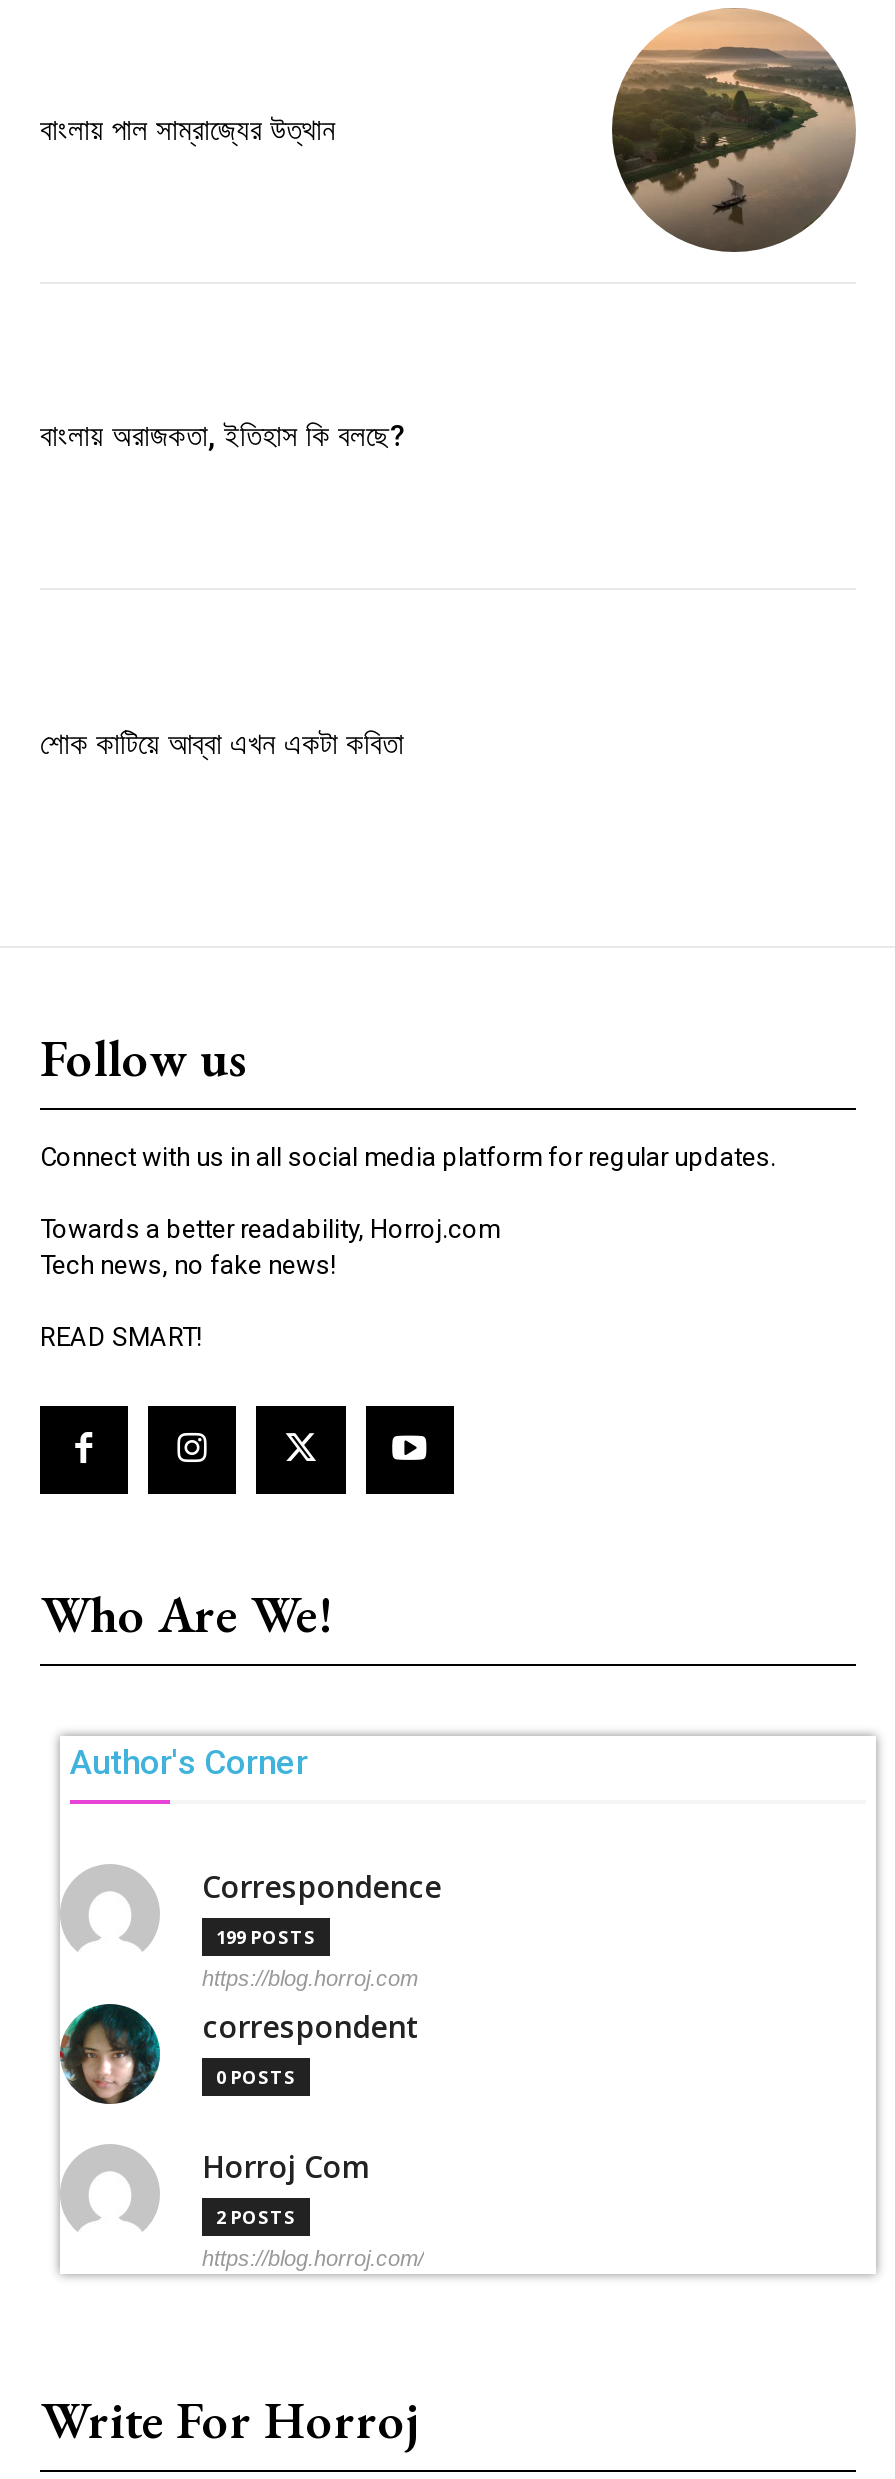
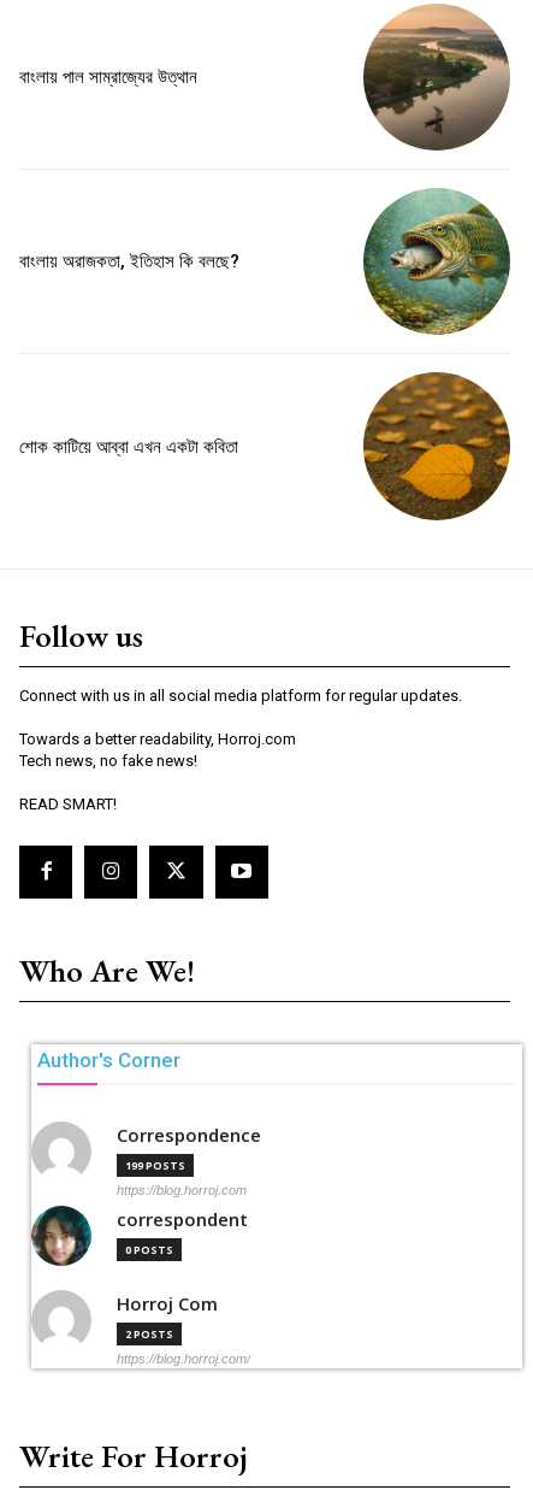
none -> [362,188,511,336] [image]
none -> [362,371,511,522] [image]

